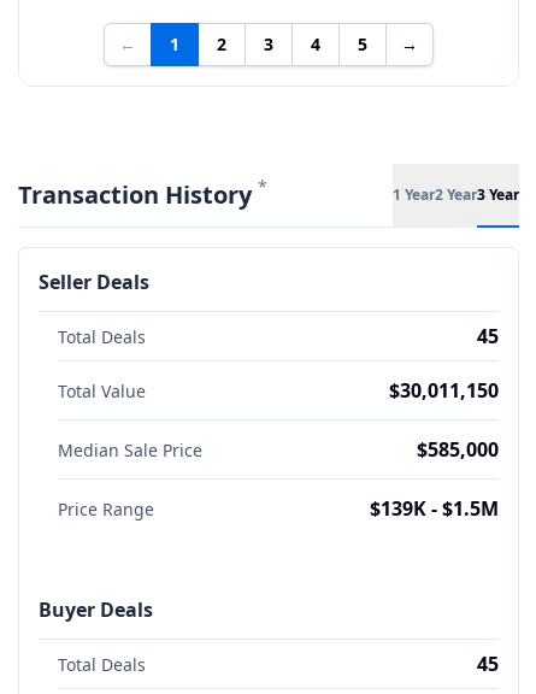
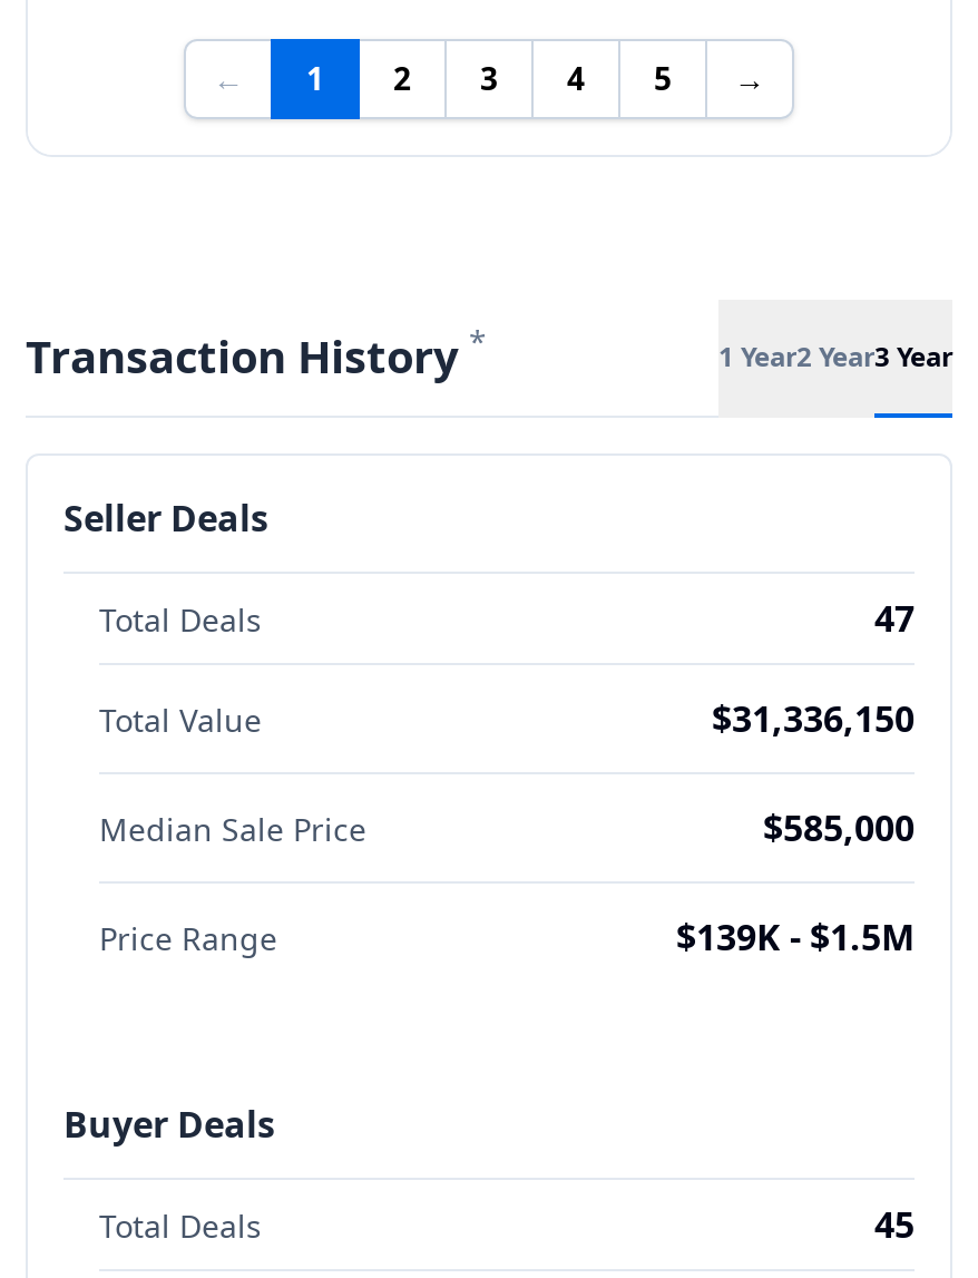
[477,323,499,349] 45 -> [874,594,915,643] 47
[389,377,499,404] $30,011,150 -> [712,694,915,743] $31,336,150

